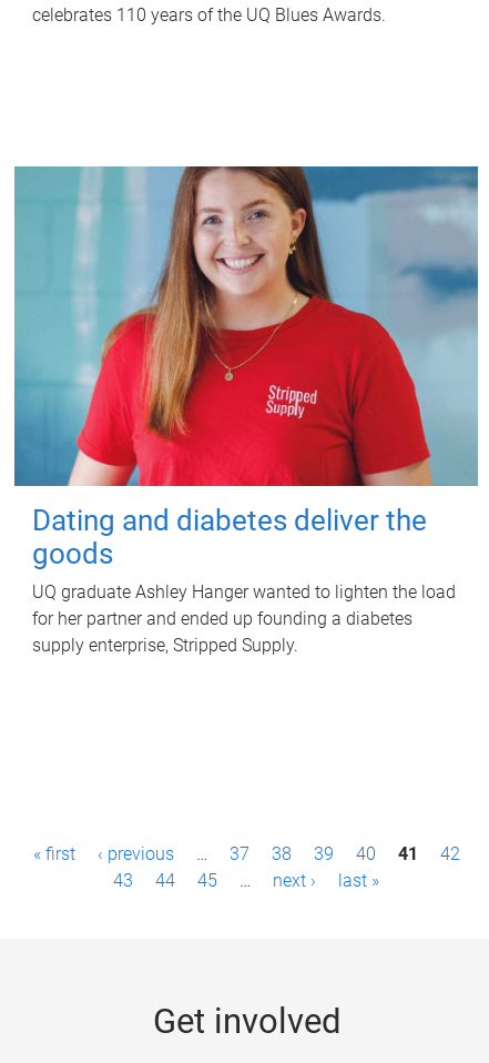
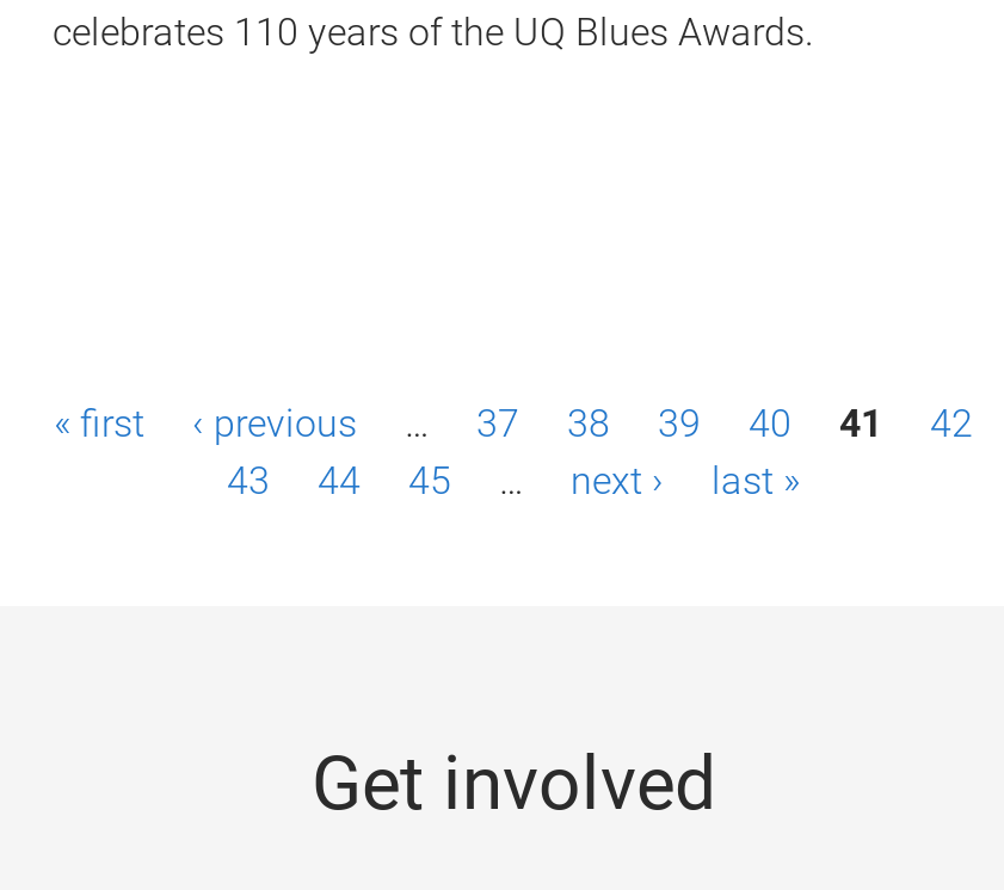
[13,165,479,656] [image] | Dating and diabetes deliver the | goods | UQ graduate Ashley Hanger wanted to lighten the load | for her partner and ended up founding a diabetes | supply enterprise, Stripped Supply. -> none

